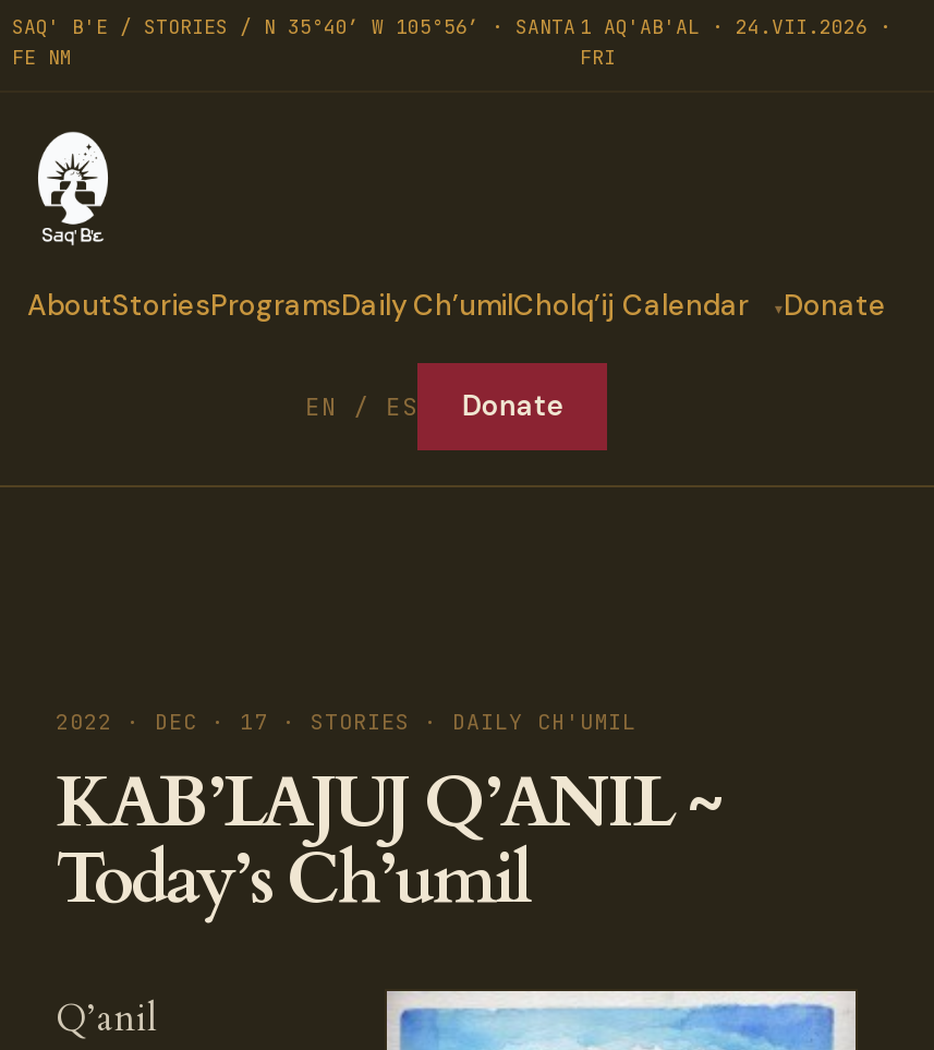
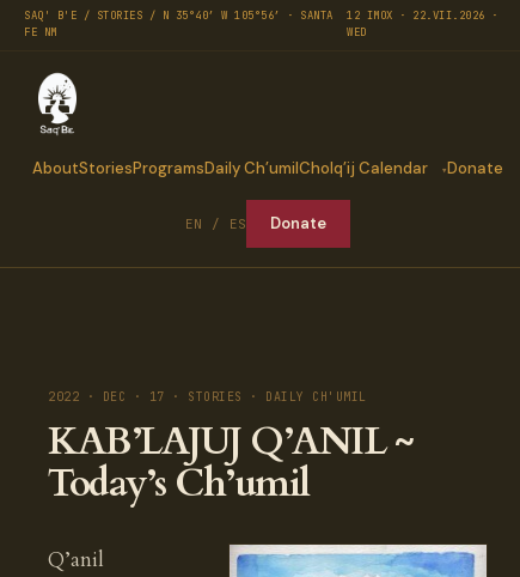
[580,14,891,71] 1 AQ'AB'AL · 24.VII.2026 · | FRI -> [347,8,498,40] 12 IMOX · 22.VII.2026 · | WED

